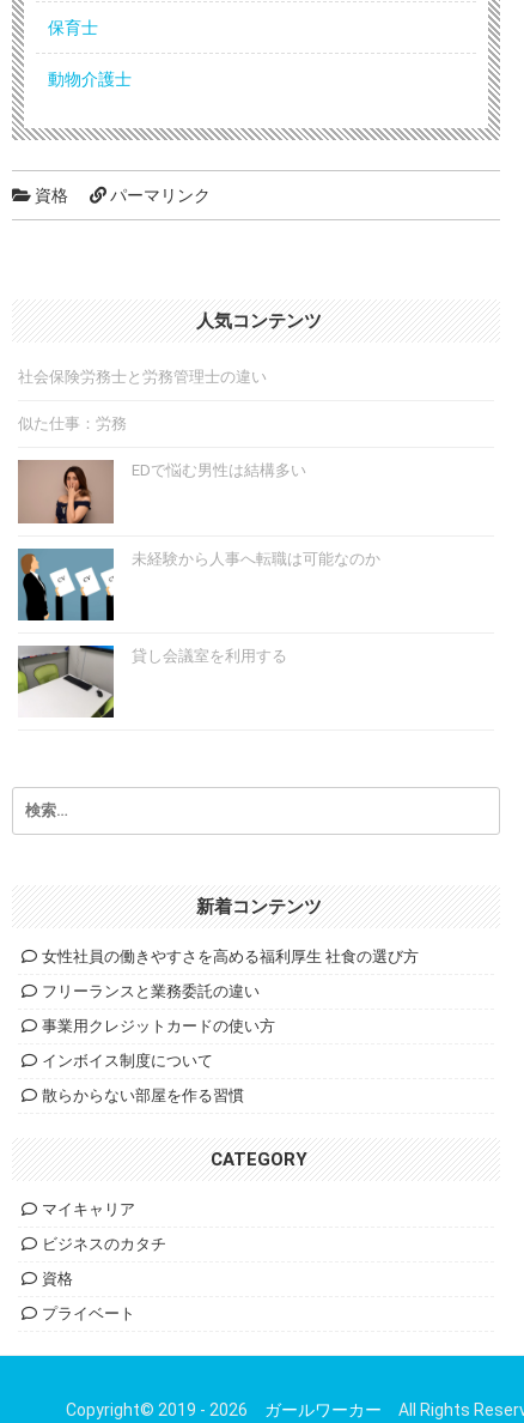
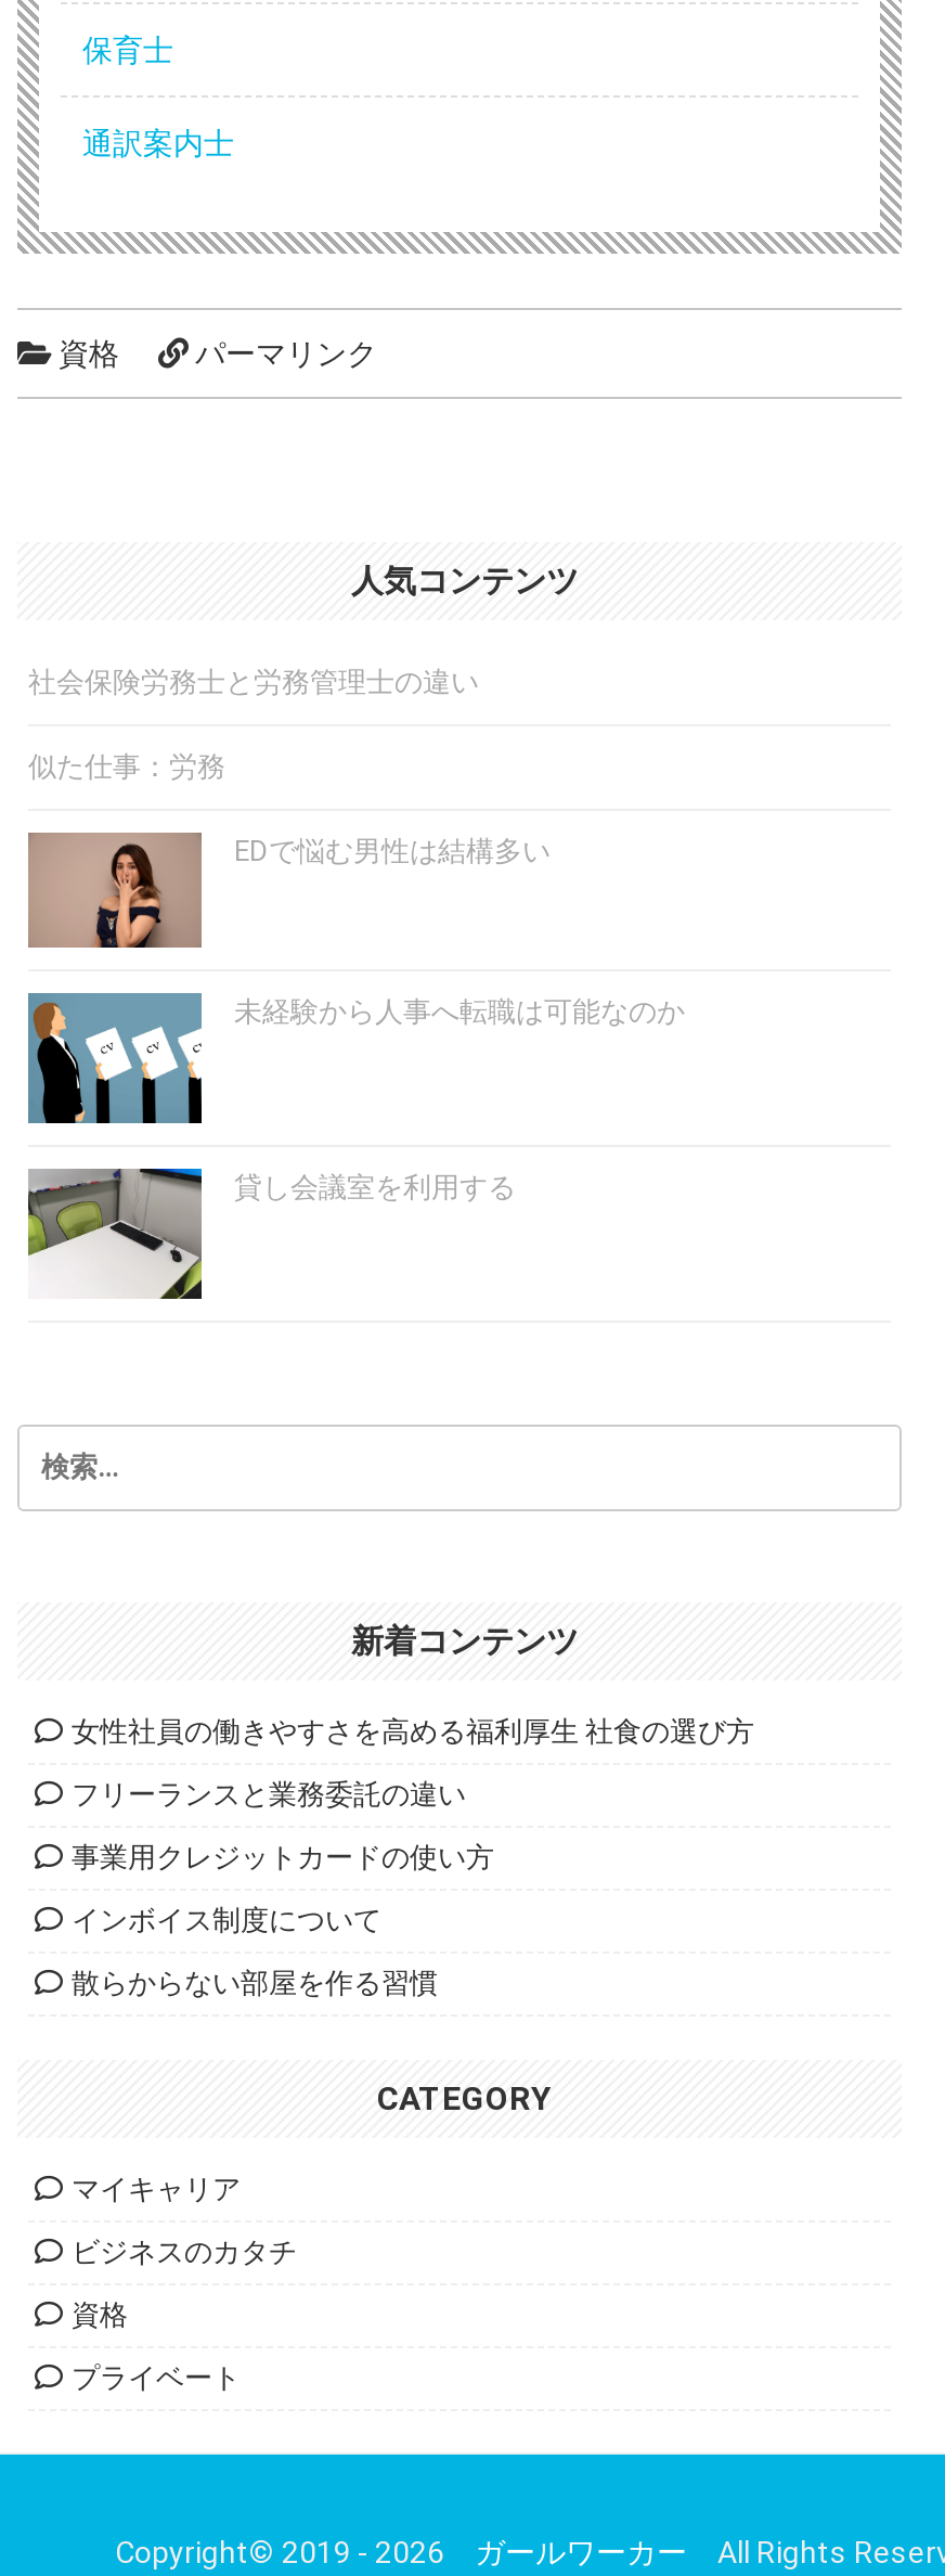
[48,69,132,89] 動物介護士 -> [82,126,234,160] 通訳案内士

